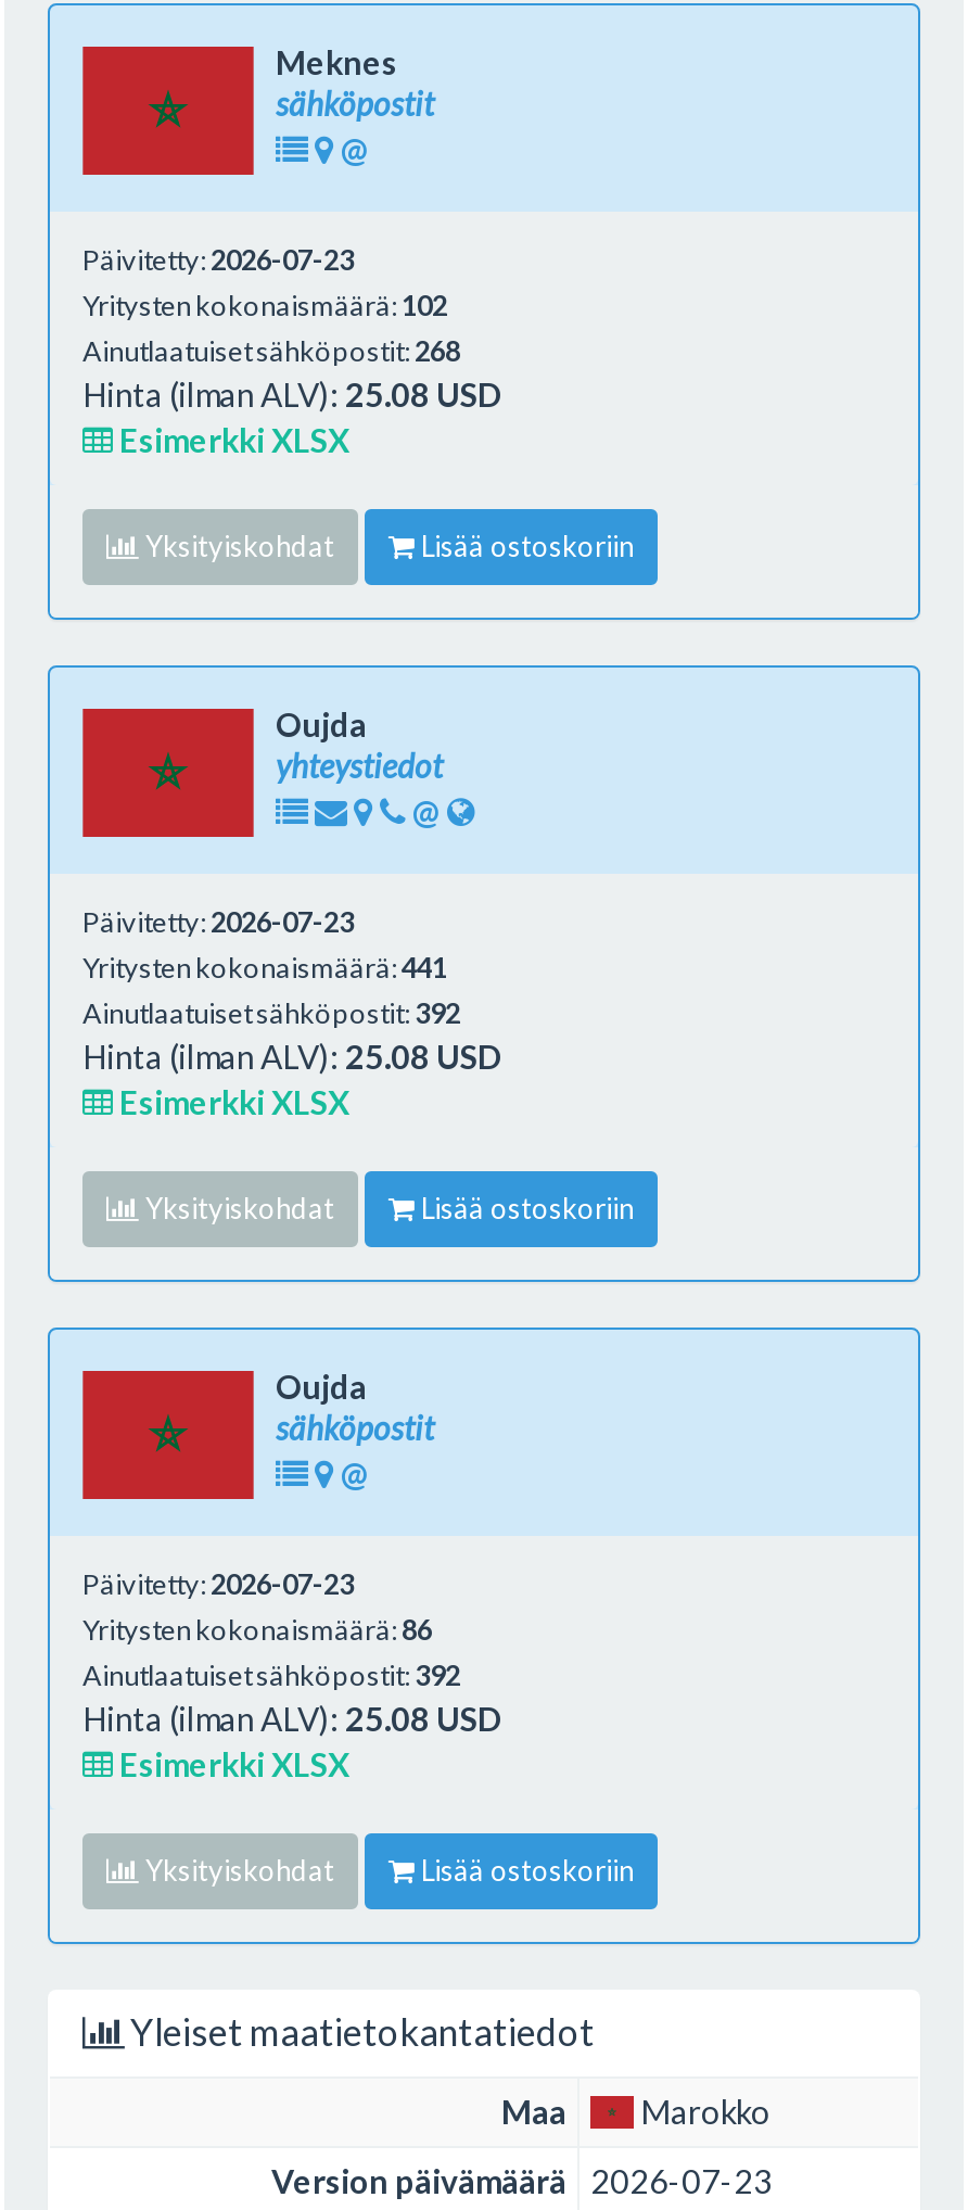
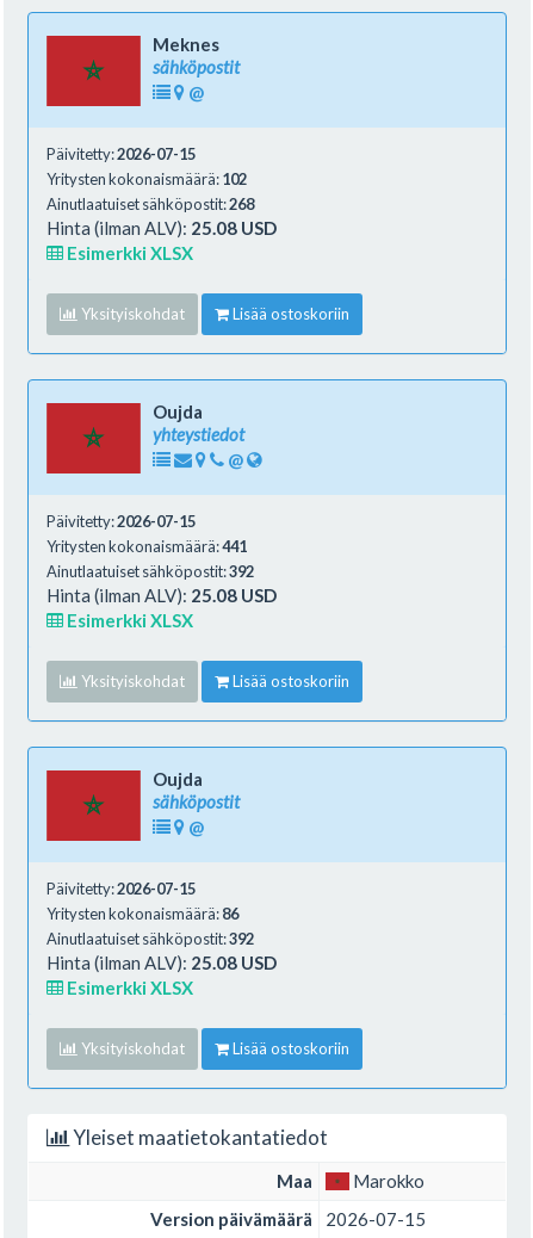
[82,241,354,276] Päivitetty: 2026-07-23 -> [47,144,196,163] Päivitetty: 2026-07-15
[82,903,354,938] Päivitetty: 2026-07-23 -> [47,511,196,530] Päivitetty: 2026-07-15
[82,1565,354,1600] Päivitetty: 2026-07-23 -> [47,878,196,897] Päivitetty: 2026-07-15
[271,2160,773,2199] Version päivämäärä 2026-07-23 -> [150,1208,426,1229] Version päivämäärä 2026-07-15

